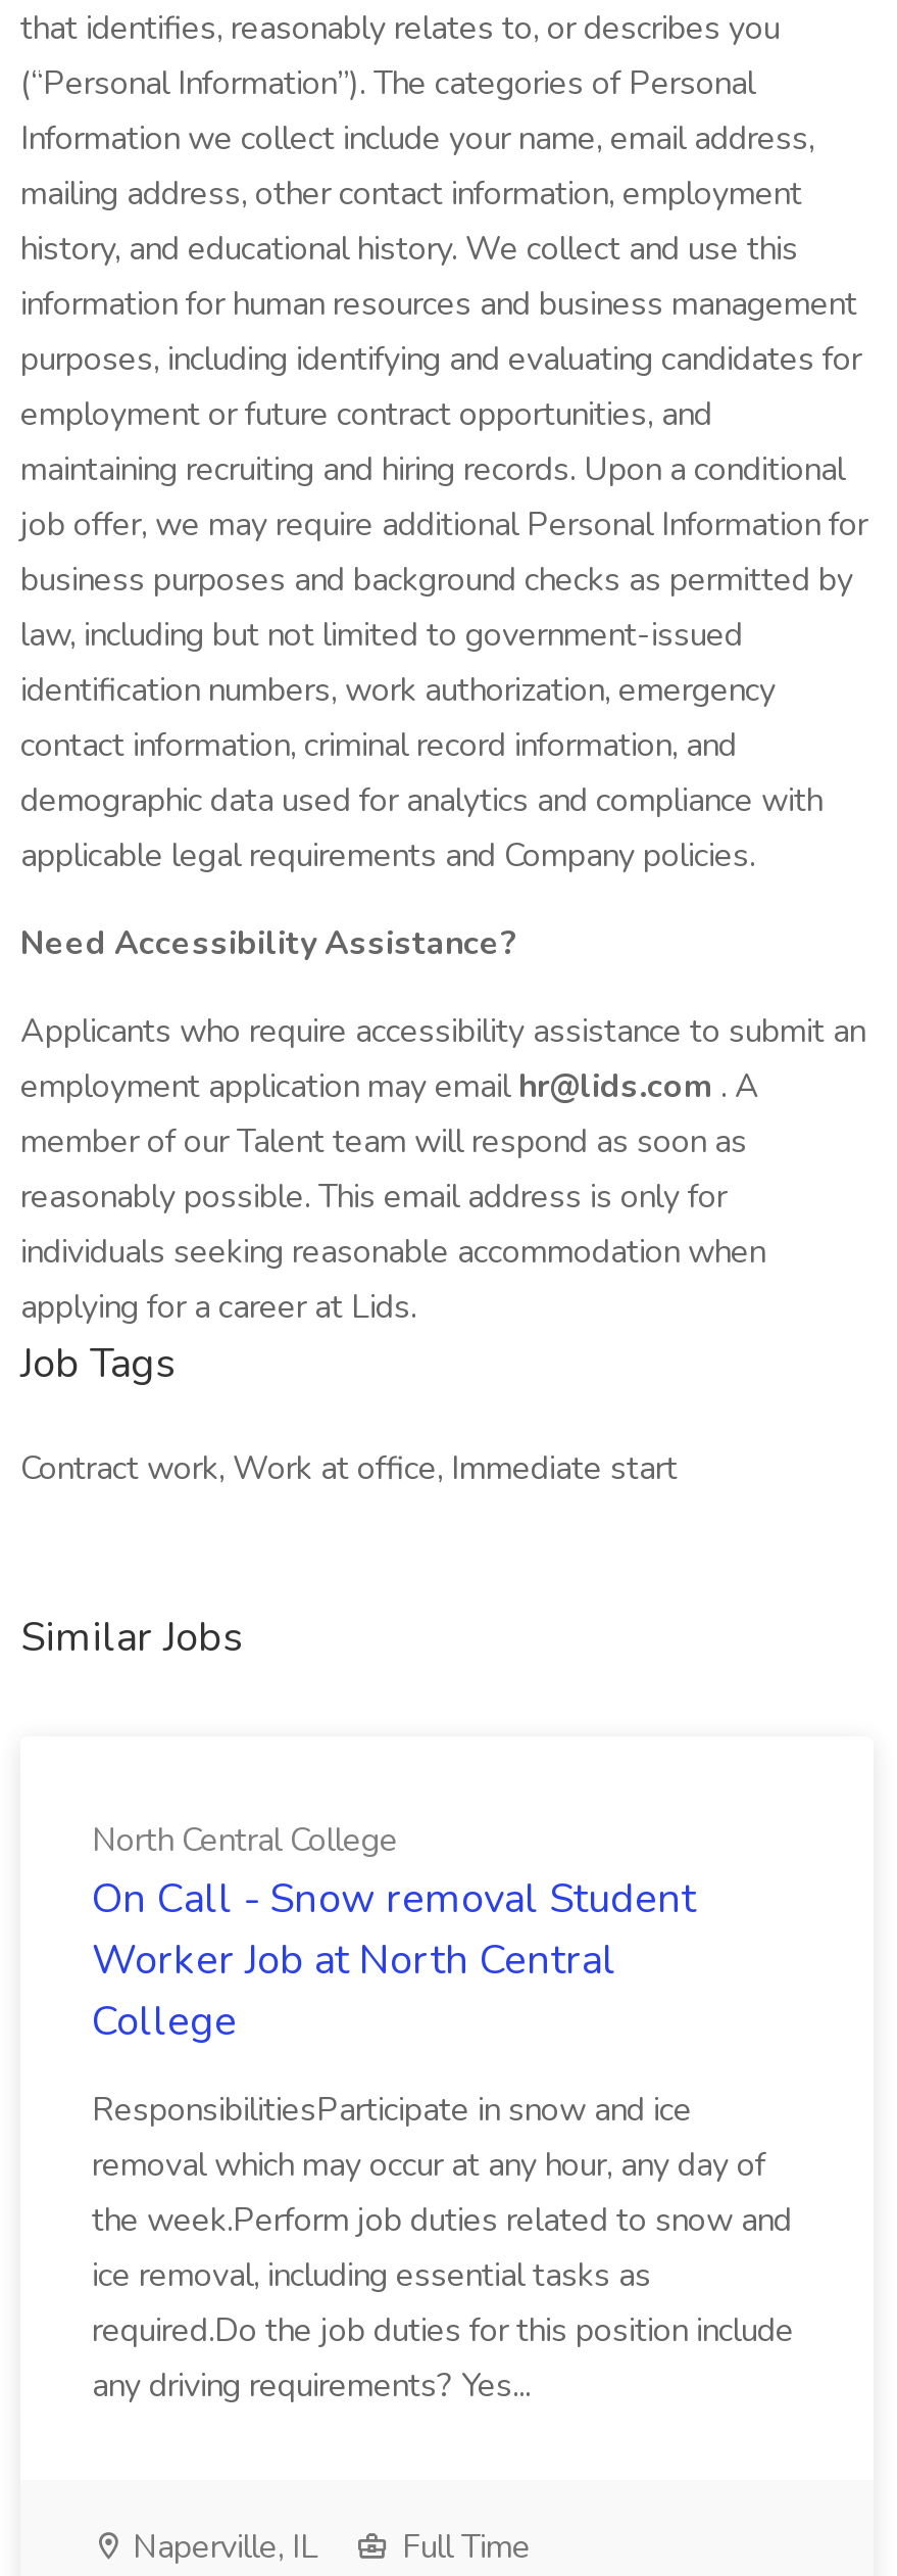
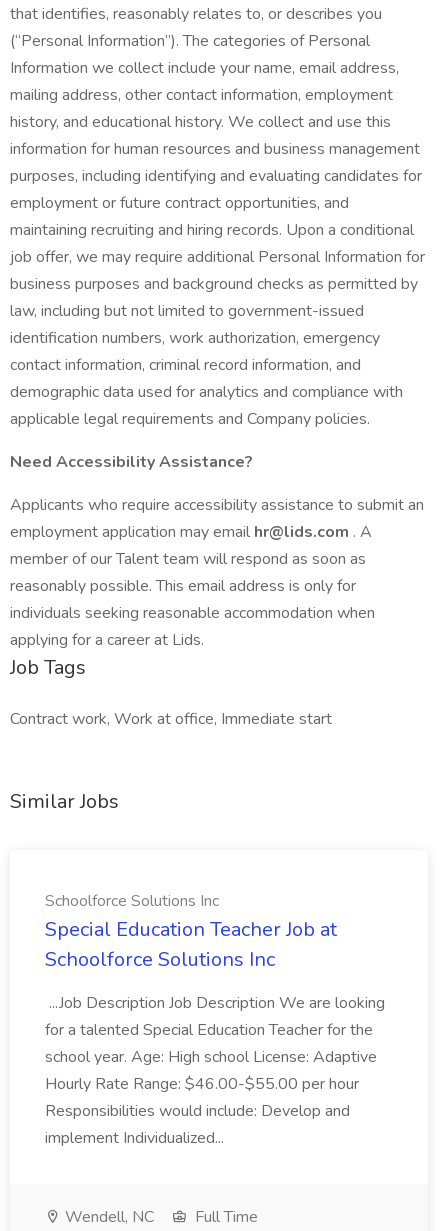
[92,1818,696,2049] North Central College | On Call - Snow removal Student | Worker Job at North Central | College -> [45,890,337,973] Schoolforce Solutions Inc | Special Education Teacher Job at | Schoolforce Solutions Inc
[92,2088,794,2408] ResponsibilitiesParticipate in snow and ice | removal which may occur at any hour, any day of | the week.Perform job duties related to snow and | ice removal, including essential tasks as | required.Do the job duties for this position include | any driving requirements? Yes... -> [45,992,385,1149] ...Job Description Job Description We are looking | for a talented Special Education Teacher for the | school year. Age: High school License: Adaptive | Hourly Rate Range: $46.00-$55.00 per hour | Responsibilities would include: Develop and | implement Individualized...
[124,2525,318,2570] Naperville, IL -> [61,1206,154,1228] Wendell, NC

